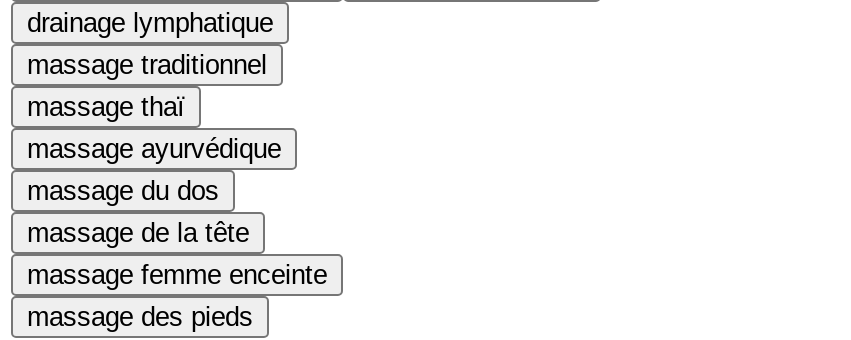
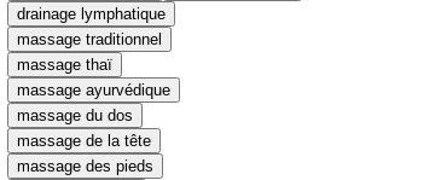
[27,260,327,290] massage femme enceinte -> none

